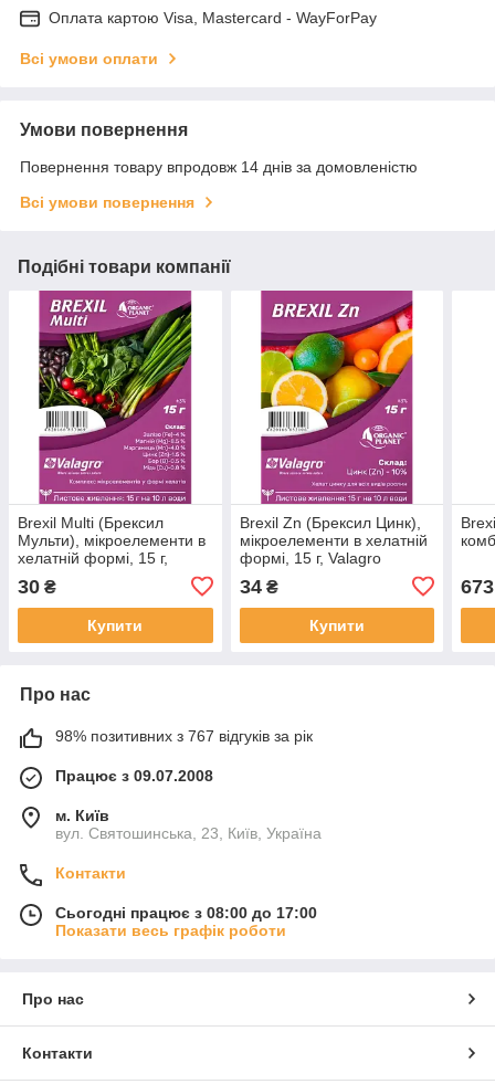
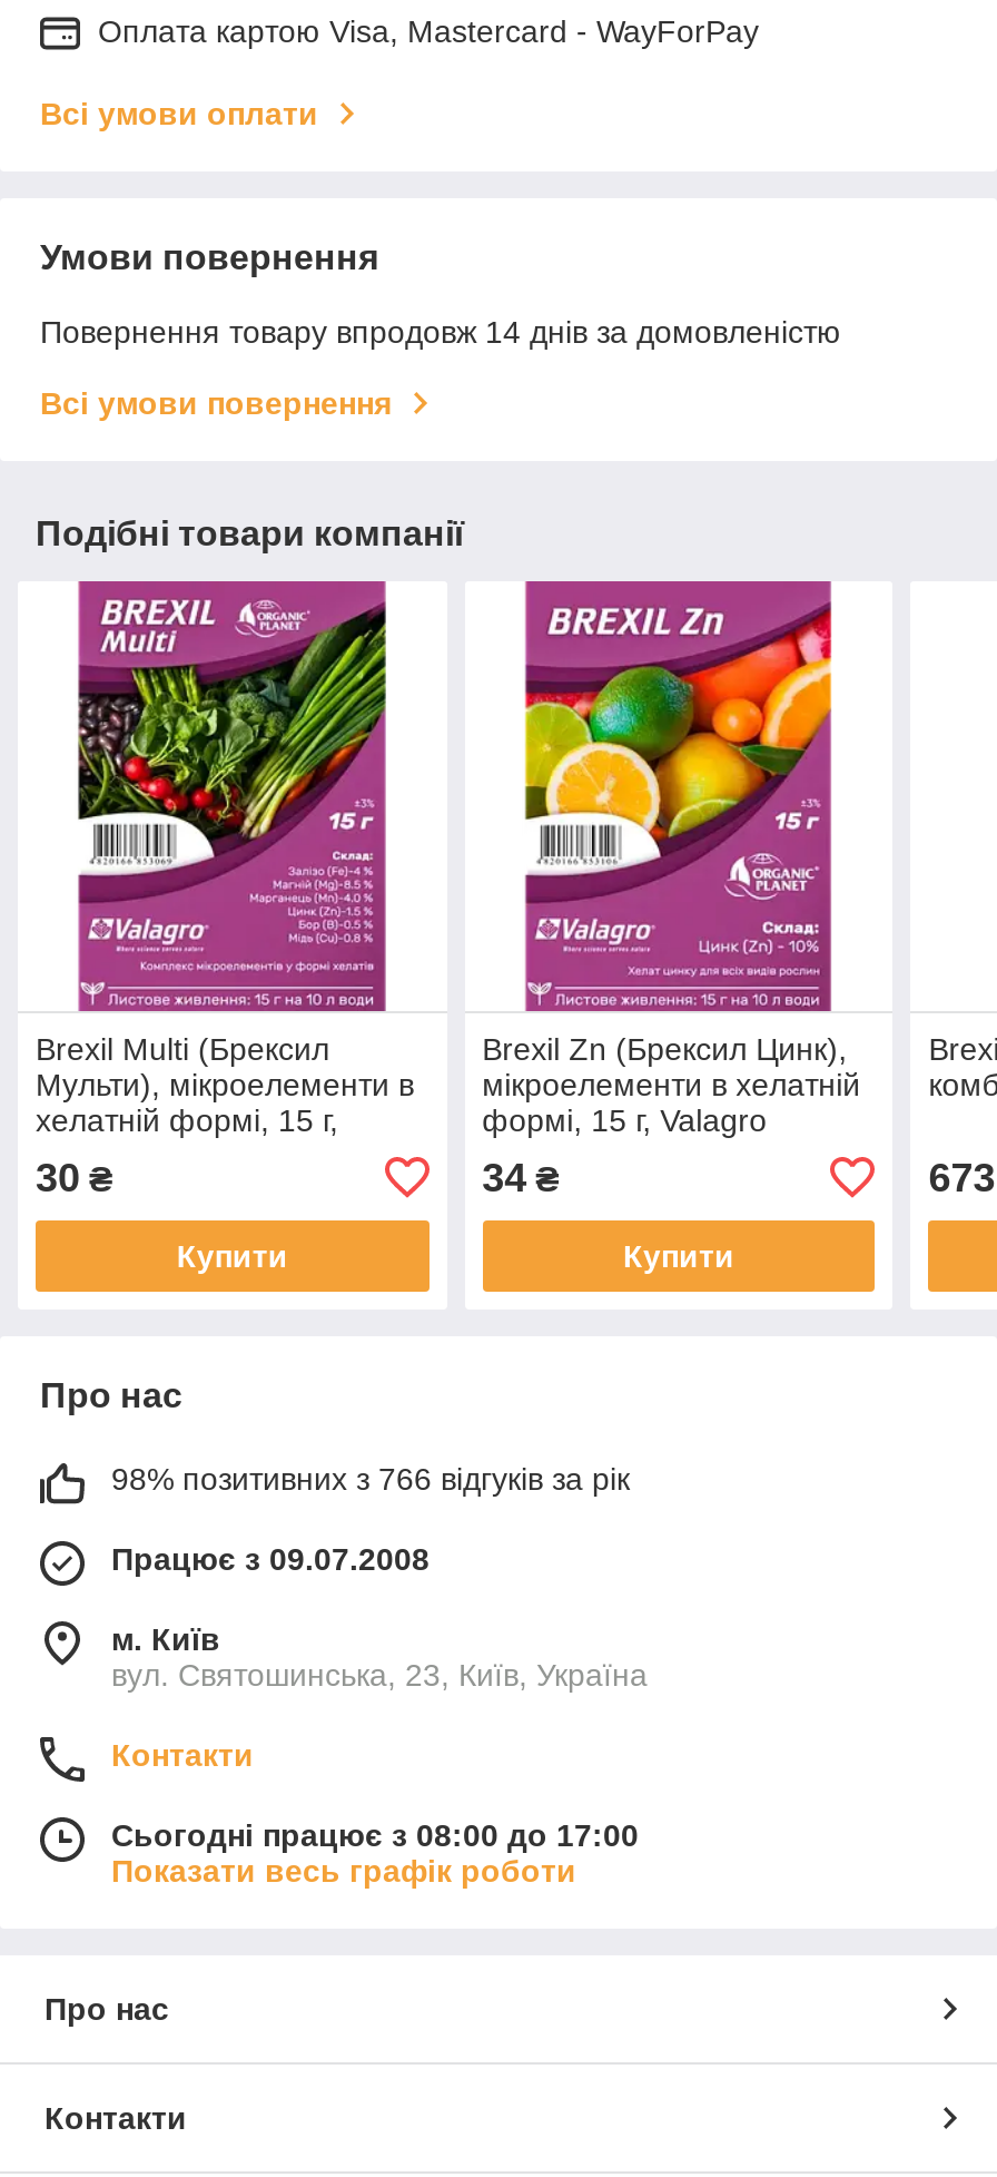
[55,727,313,745] 98% позитивних з 767 відгуків за рік -> [111,1461,630,1496] 98% позитивних з 766 відгуків за рік

